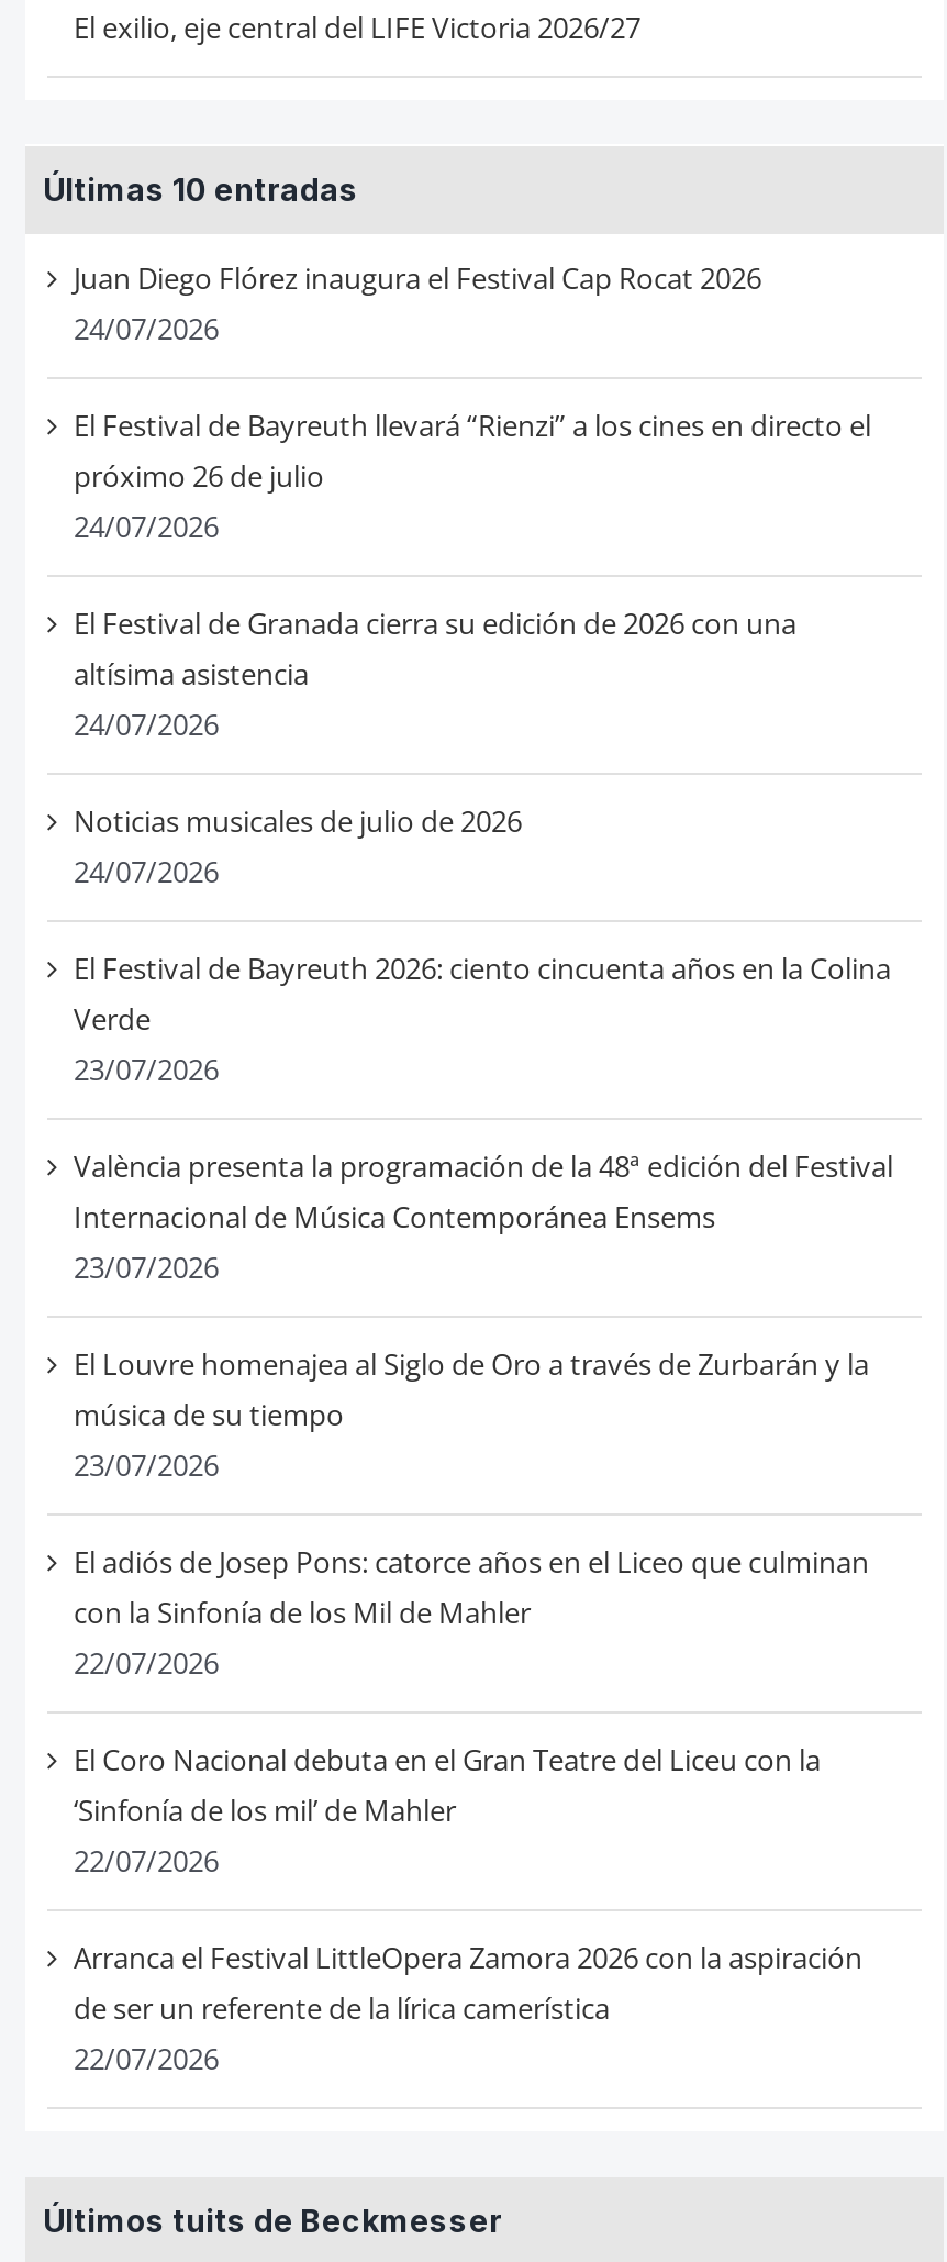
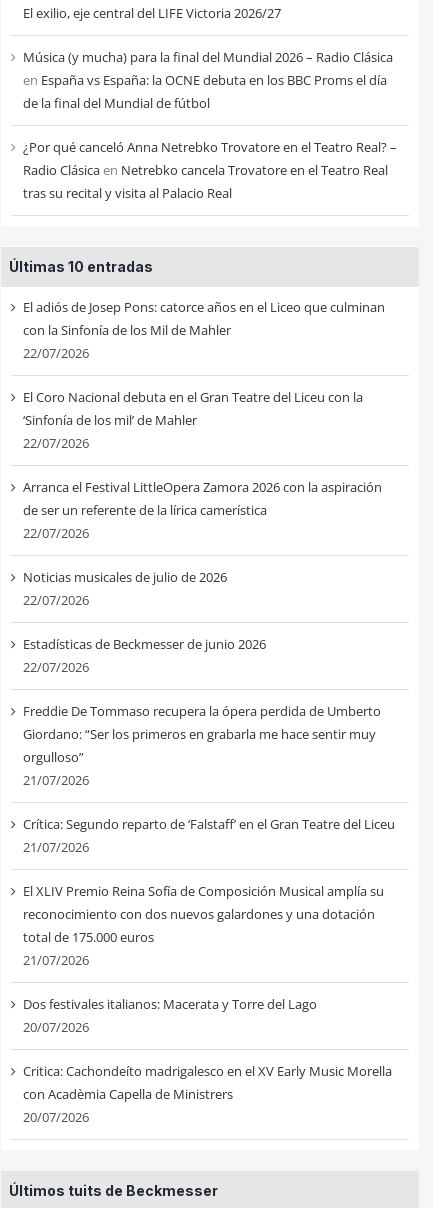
none -> [23,48,397,202] Música (y mucha) para la final del Mundial 2026 – Radio Clásica | en España vs España: la OCNE debuta en los BBC Proms el día | de la final del Mundial de fútbol | ¿Por qué canceló Anna Netrebko Trovatore en el Teatro Real? – | Radio Clásica en Netrebko cancela Trovatore en el Teatro Real | tras su recital y visita al Palacio Real
[74,259,893,1485] Juan Diego Flórez inaugura el Festival Cap Rocat 2026 | 24/07/2026 | El Festival de Bayreuth llevará “Rienzi” a los cines en directo el | próximo 26 de julio | 24/07/2026 | El Festival de Granada cierra su edición de 2026 con una | altísima asistencia | 24/07/2026 | 24/07/2026 | El Festival de Bayreuth 2026: ciento cincuenta años en la Colina | Verde | 23/07/2026 | València presenta la programación de la 48ª edición del Festival | Internacional de Música Contemporánea Ensems | 23/07/2026 | El Louvre homenajea al Siglo de Oro a través de Zurbarán y la | música de su tiempo | 23/07/2026 -> none
moved [74,802,522,841] -> [23,568,227,586]: Noticias musicales de julio de 2026
moved [74,1543,869,2079] -> [23,298,385,542]: El adiós de Josep Pons: catorce años en el Liceo que culminan | con la Sinfonía de los Mil de Mahler | 22/07/2026 | ... | de ser un referente de la lírica camerística | 22/07/2026
none -> [23,591,395,1126] 22/07/2026 | Estadísticas de Beckmesser de junio 2026 | 22/07/2026 | Freddie De Tommaso recupera la ópera perdida de Umberto | Giordano: “Ser los primeros en grabarla me hace sentir muy | orgulloso” | 21/07/2026 | Crítica: Segundo reparto de ‘Falstaff’ en el Gran Teatre del Liceu | 21/07/2026 | El XLIV Premio Reina Sofía de Composición Musical amplía su | reconocimiento con dos nuevos galardones y una dotación | total de 175.000 euros | 21/07/2026 | Dos festivales italianos: Macerata y Torre del Lago | 20/07/2026 | Critica: Cachondeíto madrigalesco en el XV Early Music Morella | con Acadèmia Capella de Ministrers | 20/07/2026

